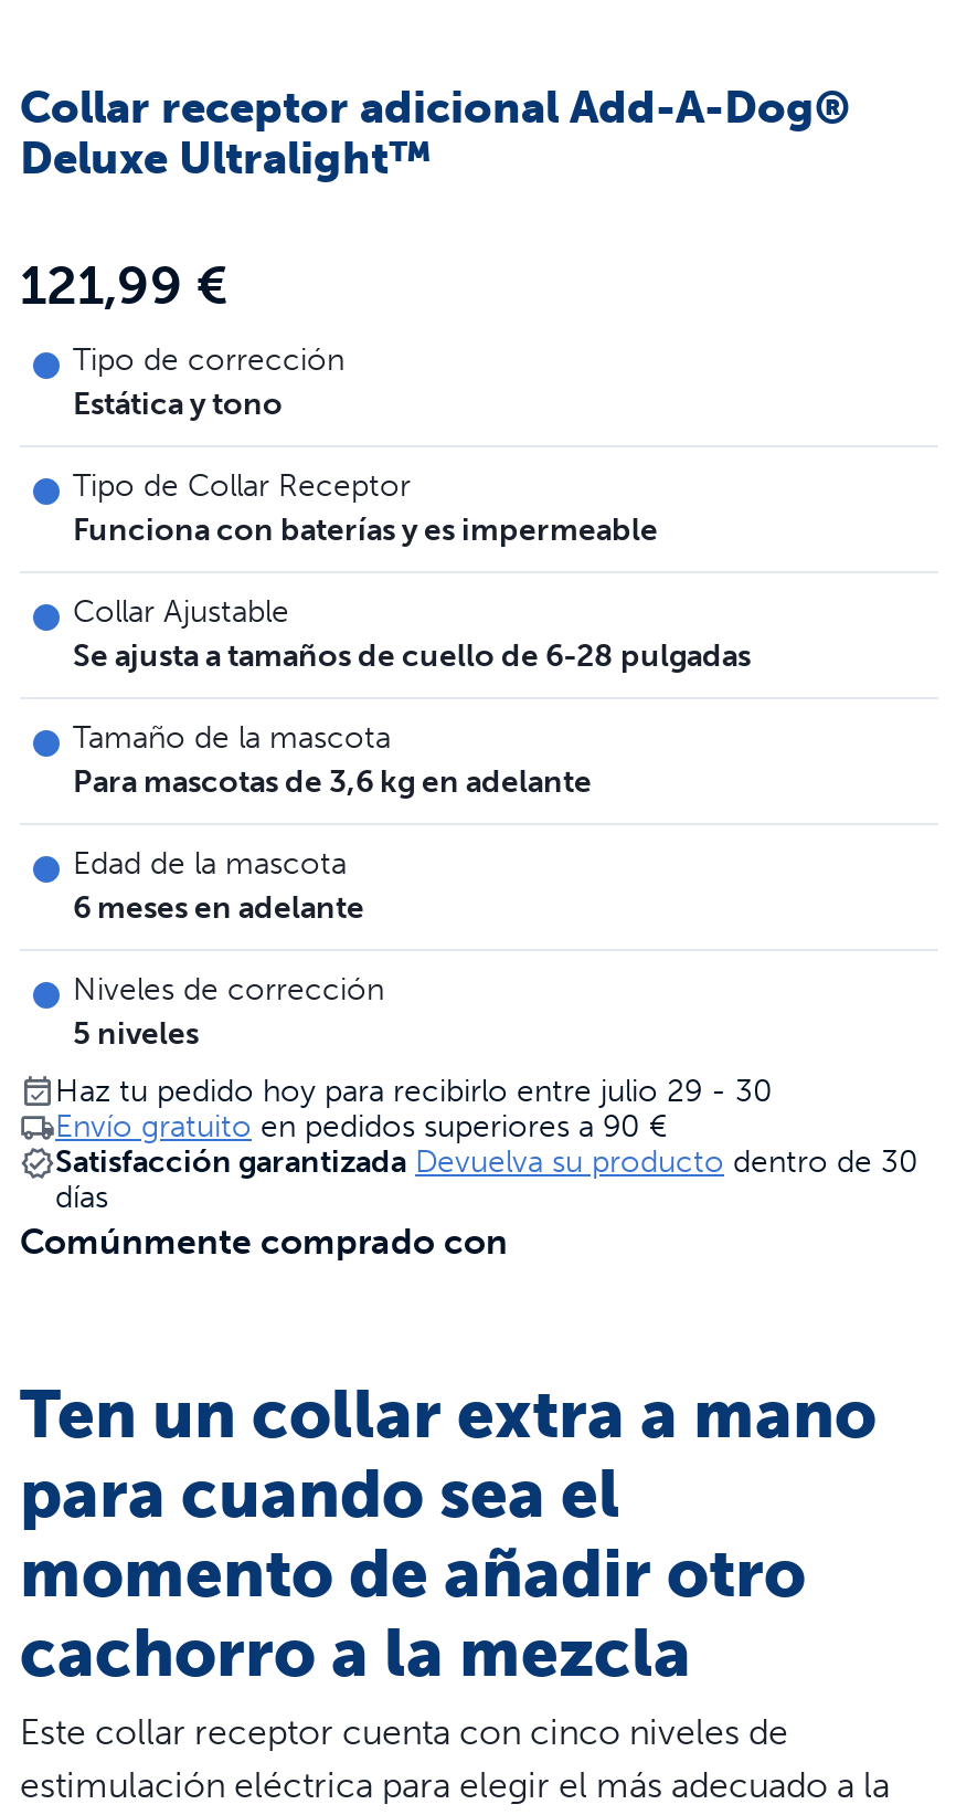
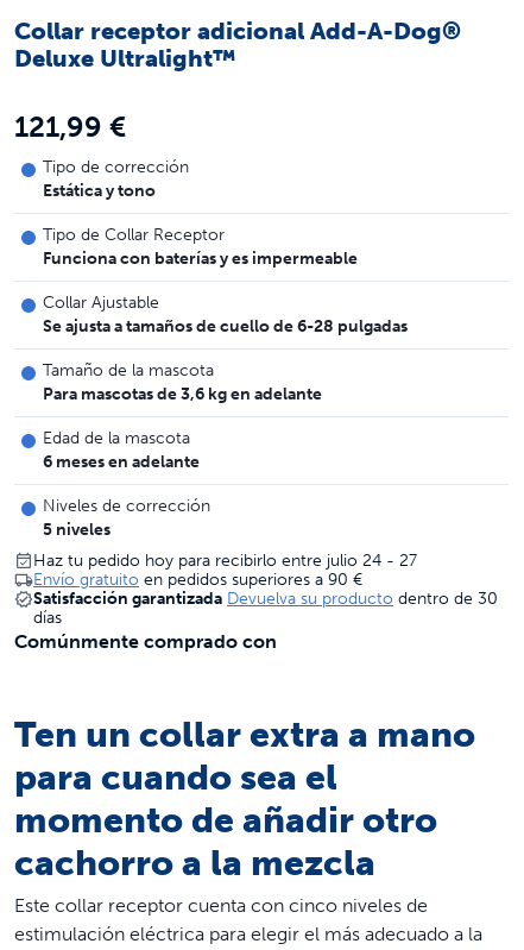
[55,1073,773,1110] Haz tu pedido hoy para recibirlo entre julio 29 - 30 -> [33,551,417,571] Haz tu pedido hoy para recibirlo entre julio 24 - 27

